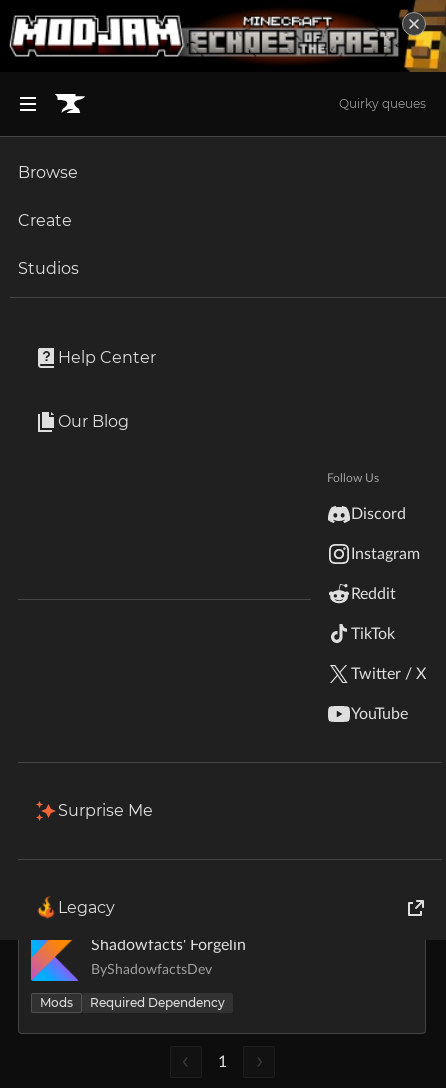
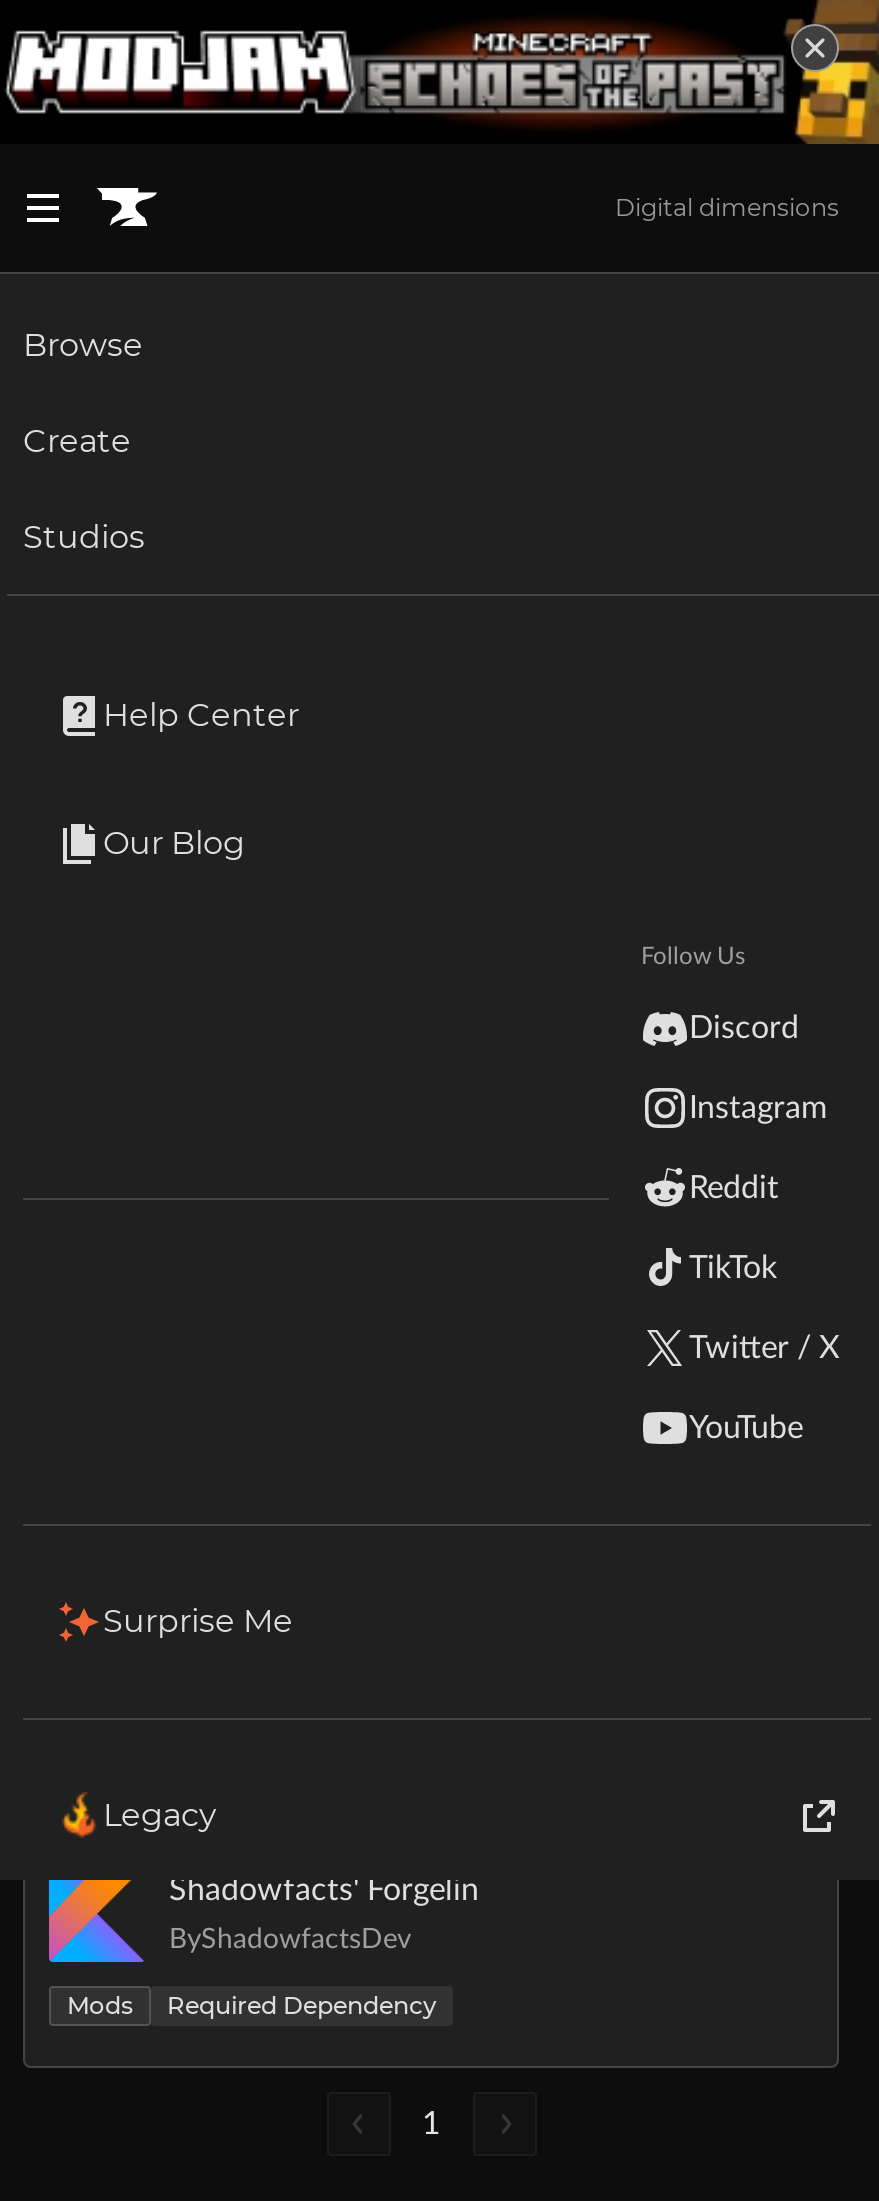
[339,96,426,111] Quirky queues -> [615,191,839,221] Digital dimensions

